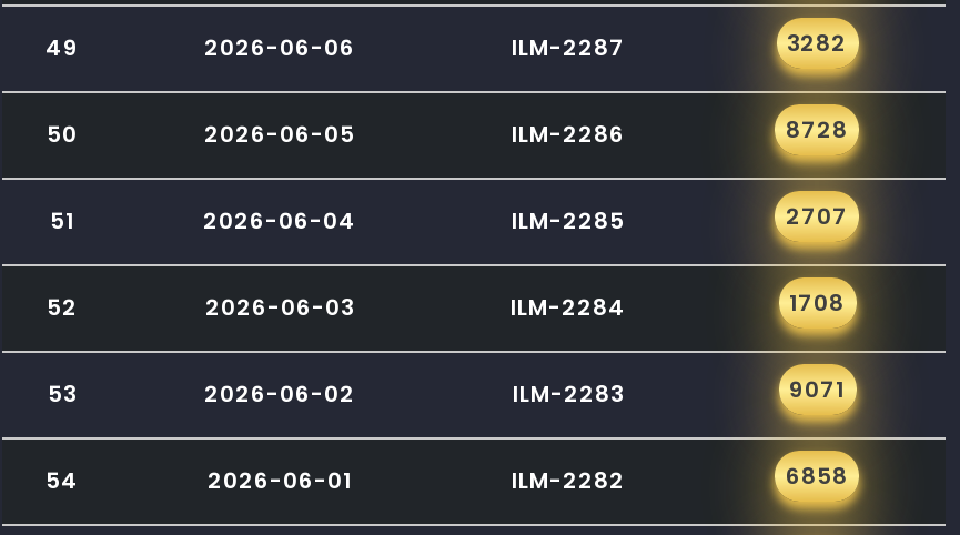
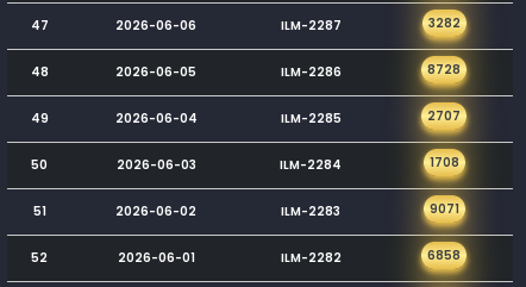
[46,31,79,64] 49 -> [30,17,48,35] 47
[47,118,78,151] 50 -> [30,63,48,81] 48
[50,204,74,238] 51 -> [30,110,48,127] 49
[47,291,78,324] 52 -> [31,156,48,174] 50
[48,377,77,411] 53 -> [33,202,46,220] 51
[46,464,79,497] 54 -> [31,249,48,267] 52

